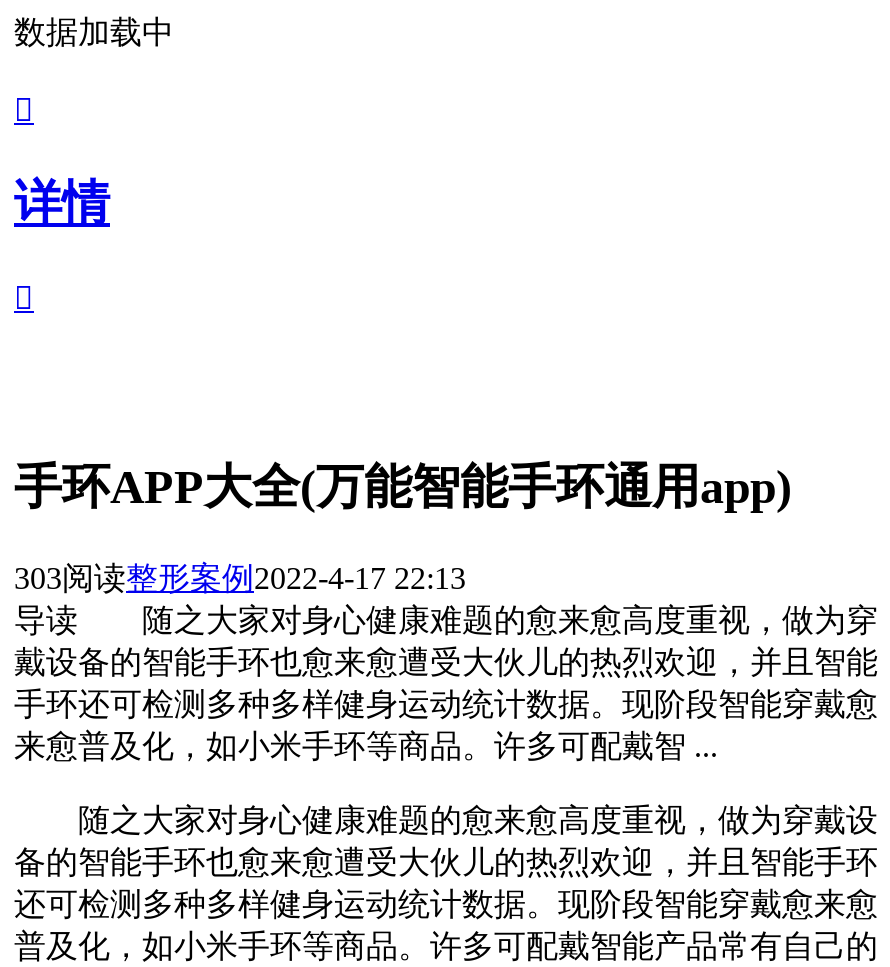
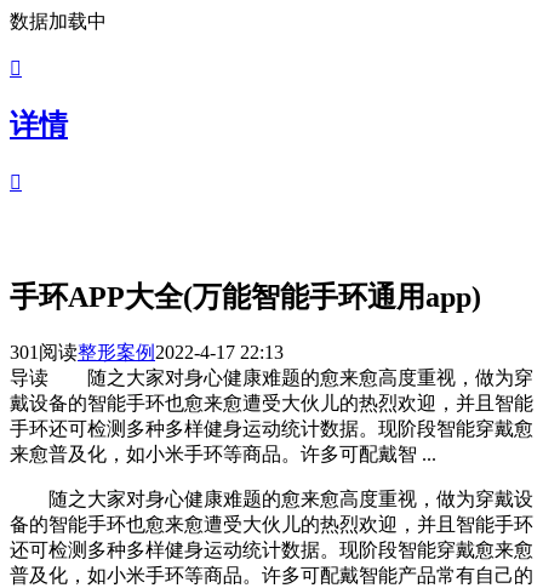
[14,560,466,594] 303阅读整形案例2022-4-17 22:13 -> [10,341,284,362] 301阅读整形案例2022-4-17 22:13

